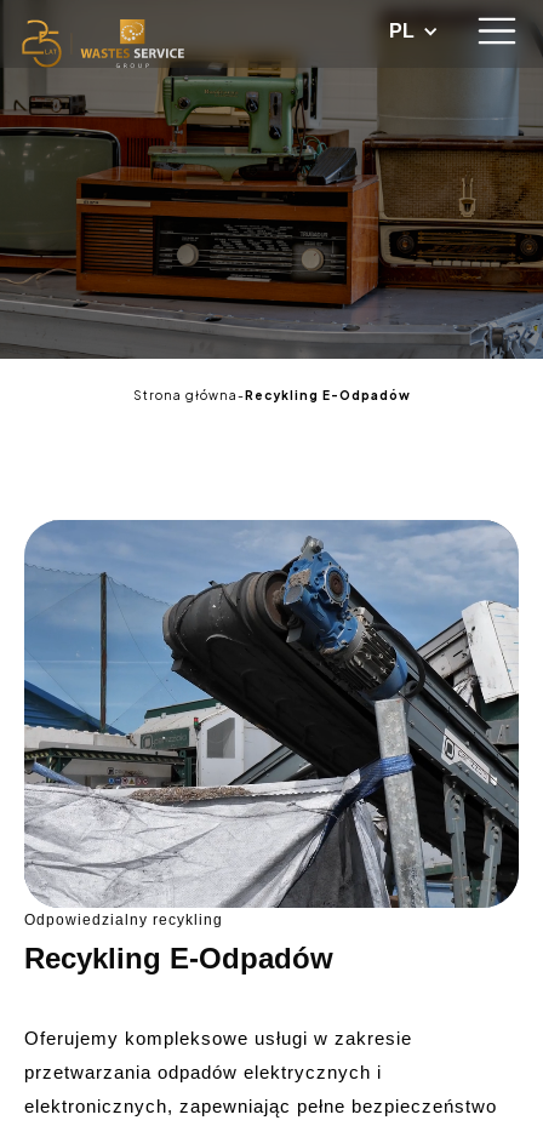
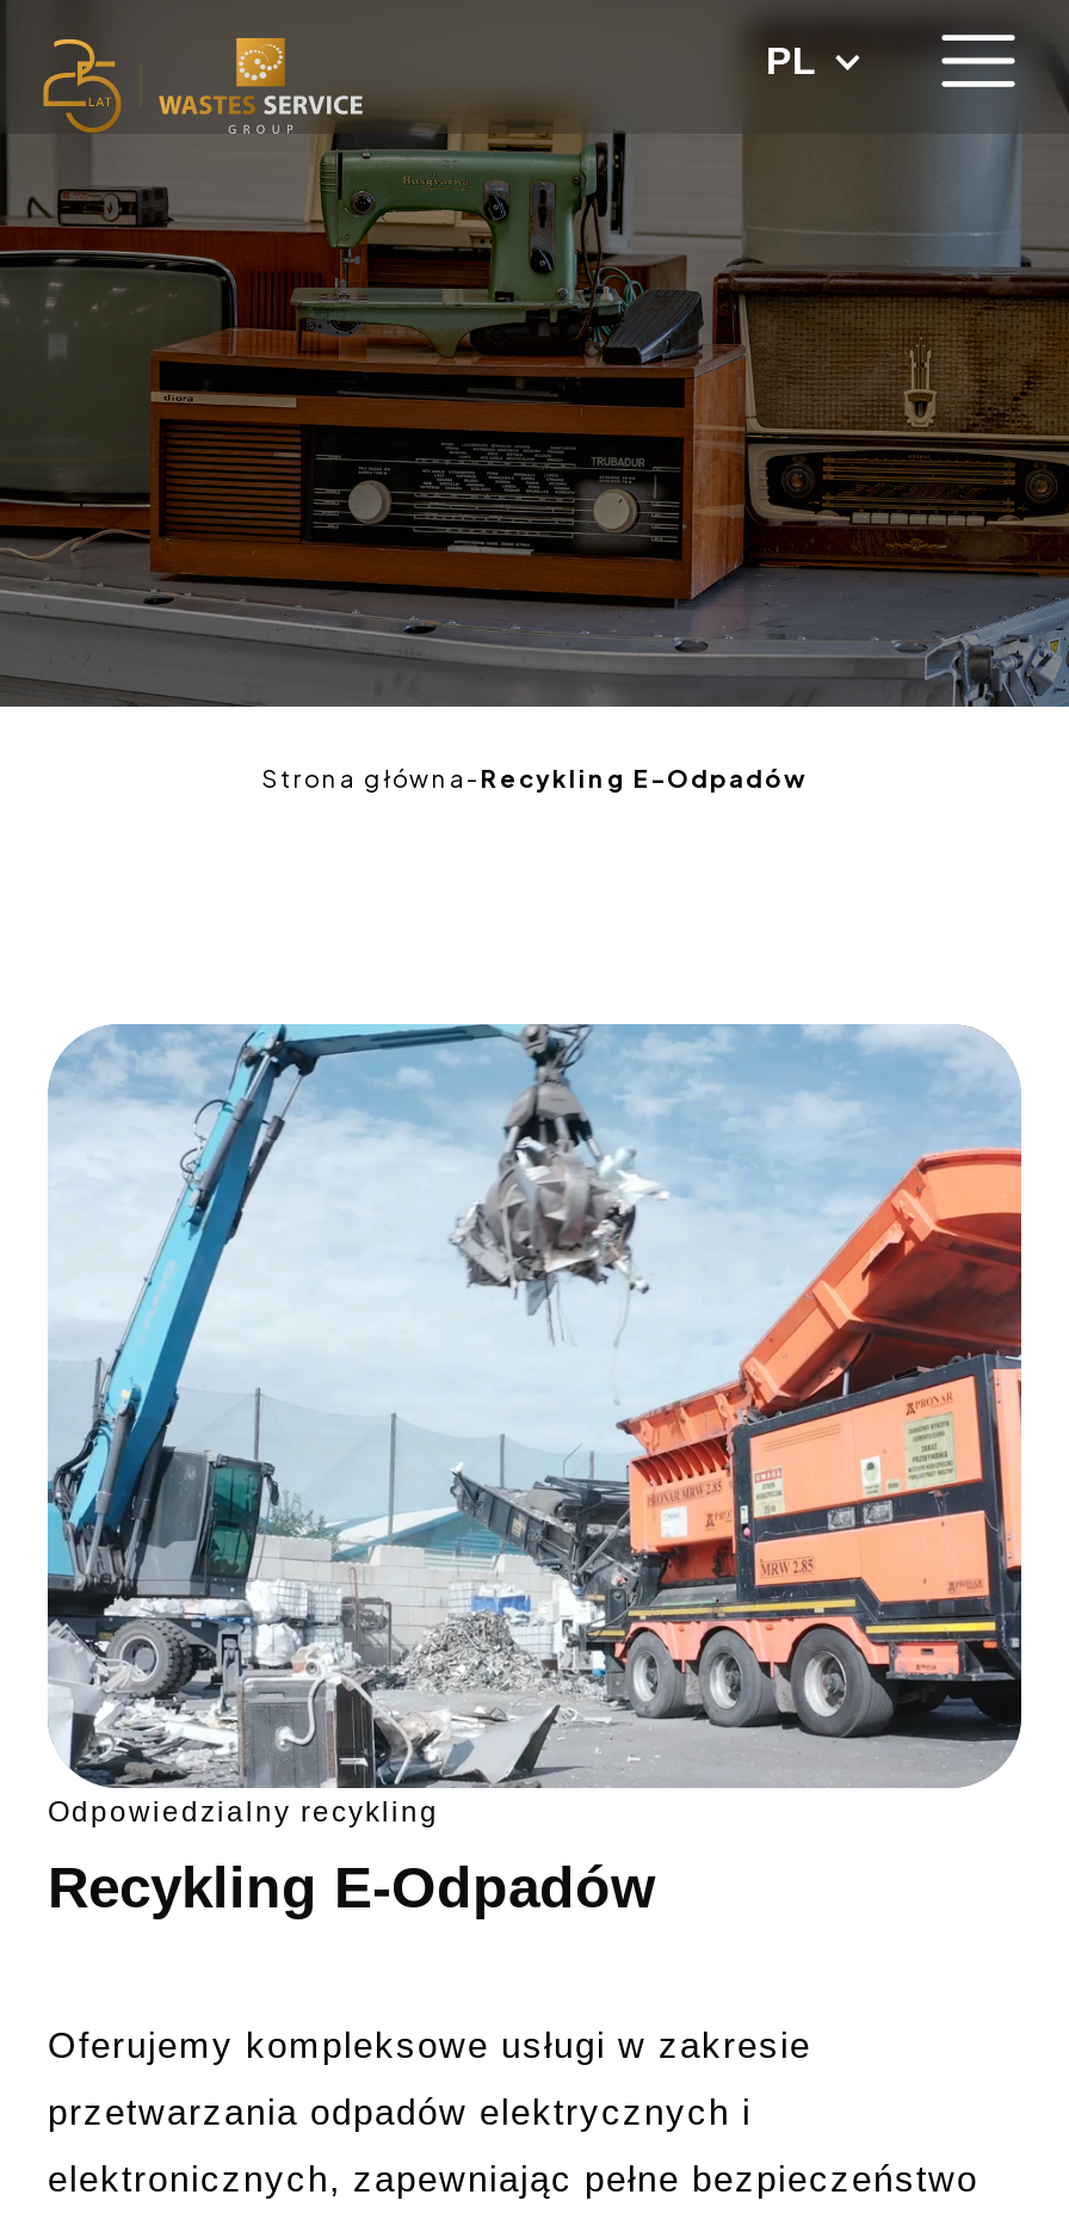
[23,520,520,908] [image] -> [45,1024,1024,1790] [image]

